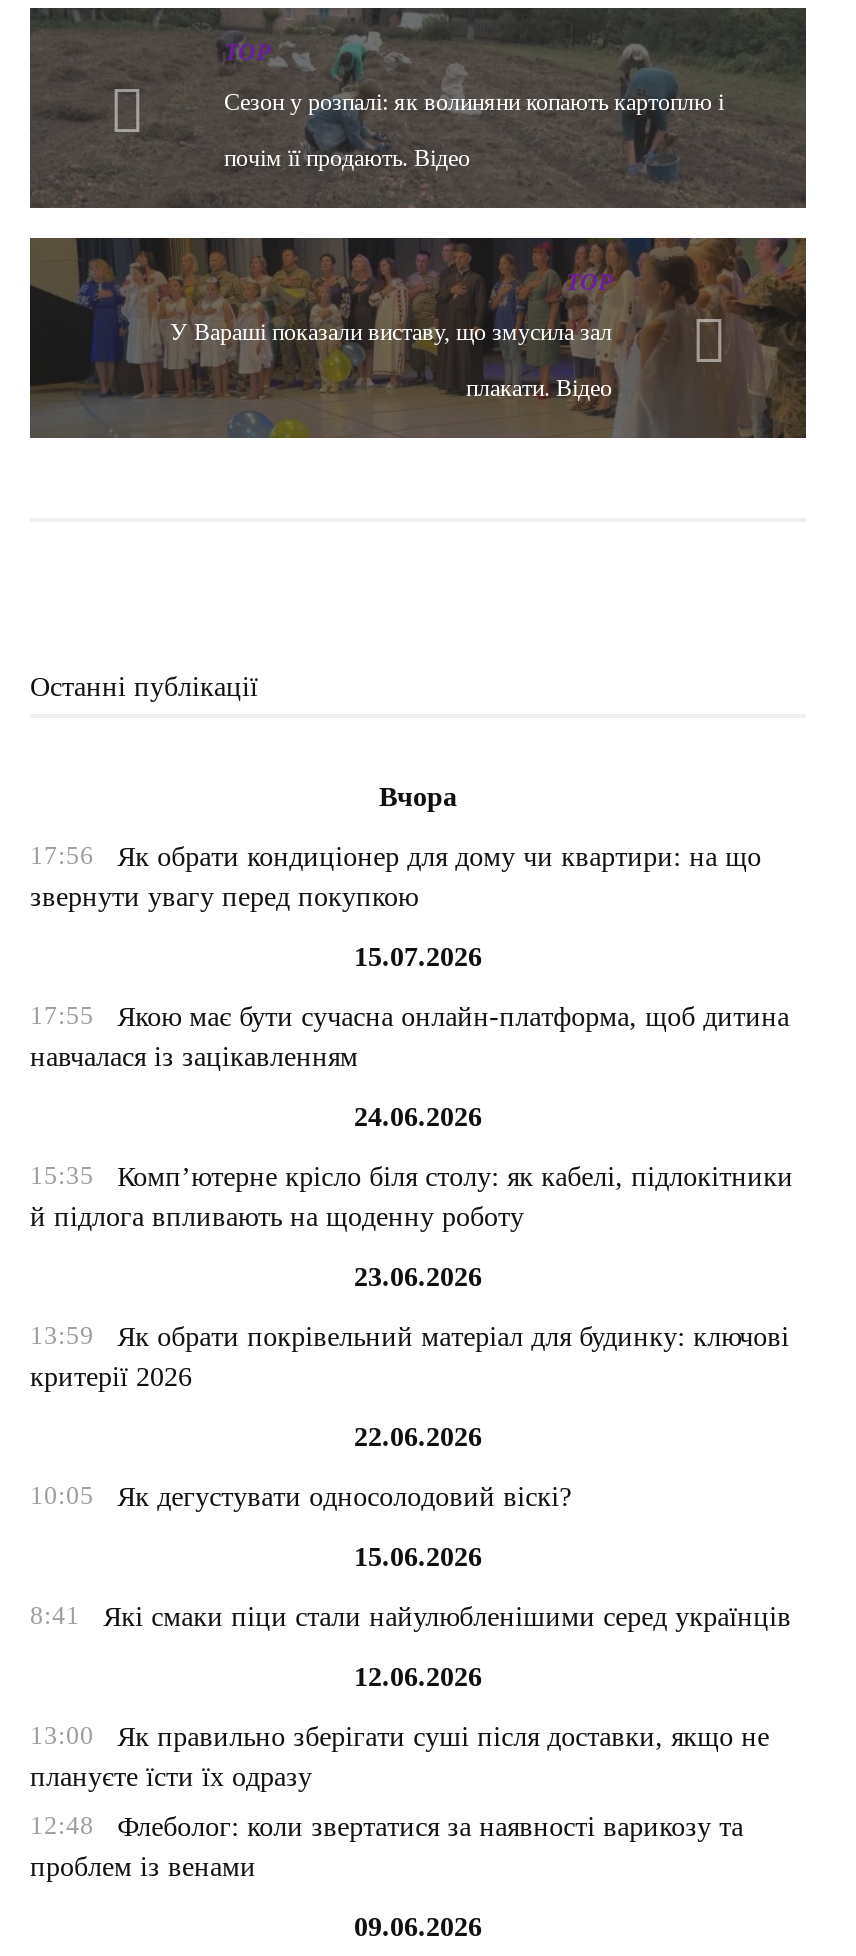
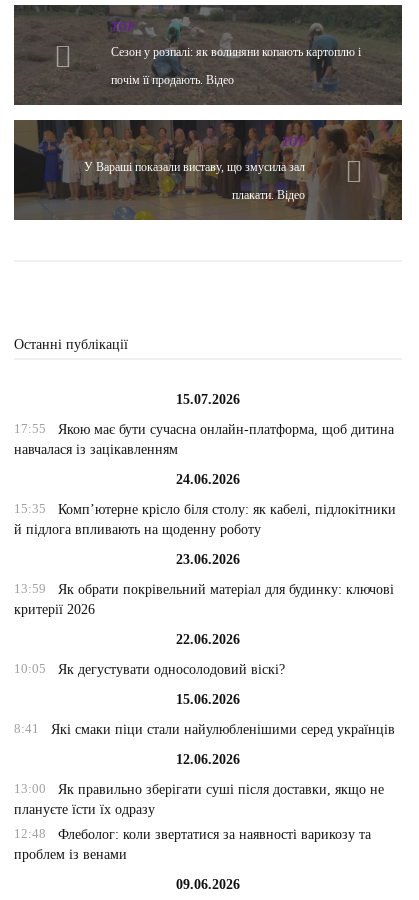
[30,783,761,913] Вчора | 17:56 | Як обрати кондиціонер для дому чи квартири: на що | звернути увагу перед покупкою -> none

